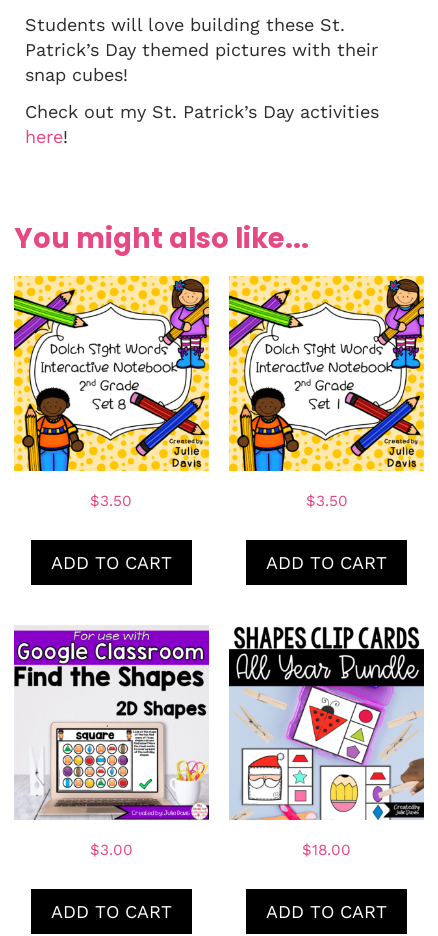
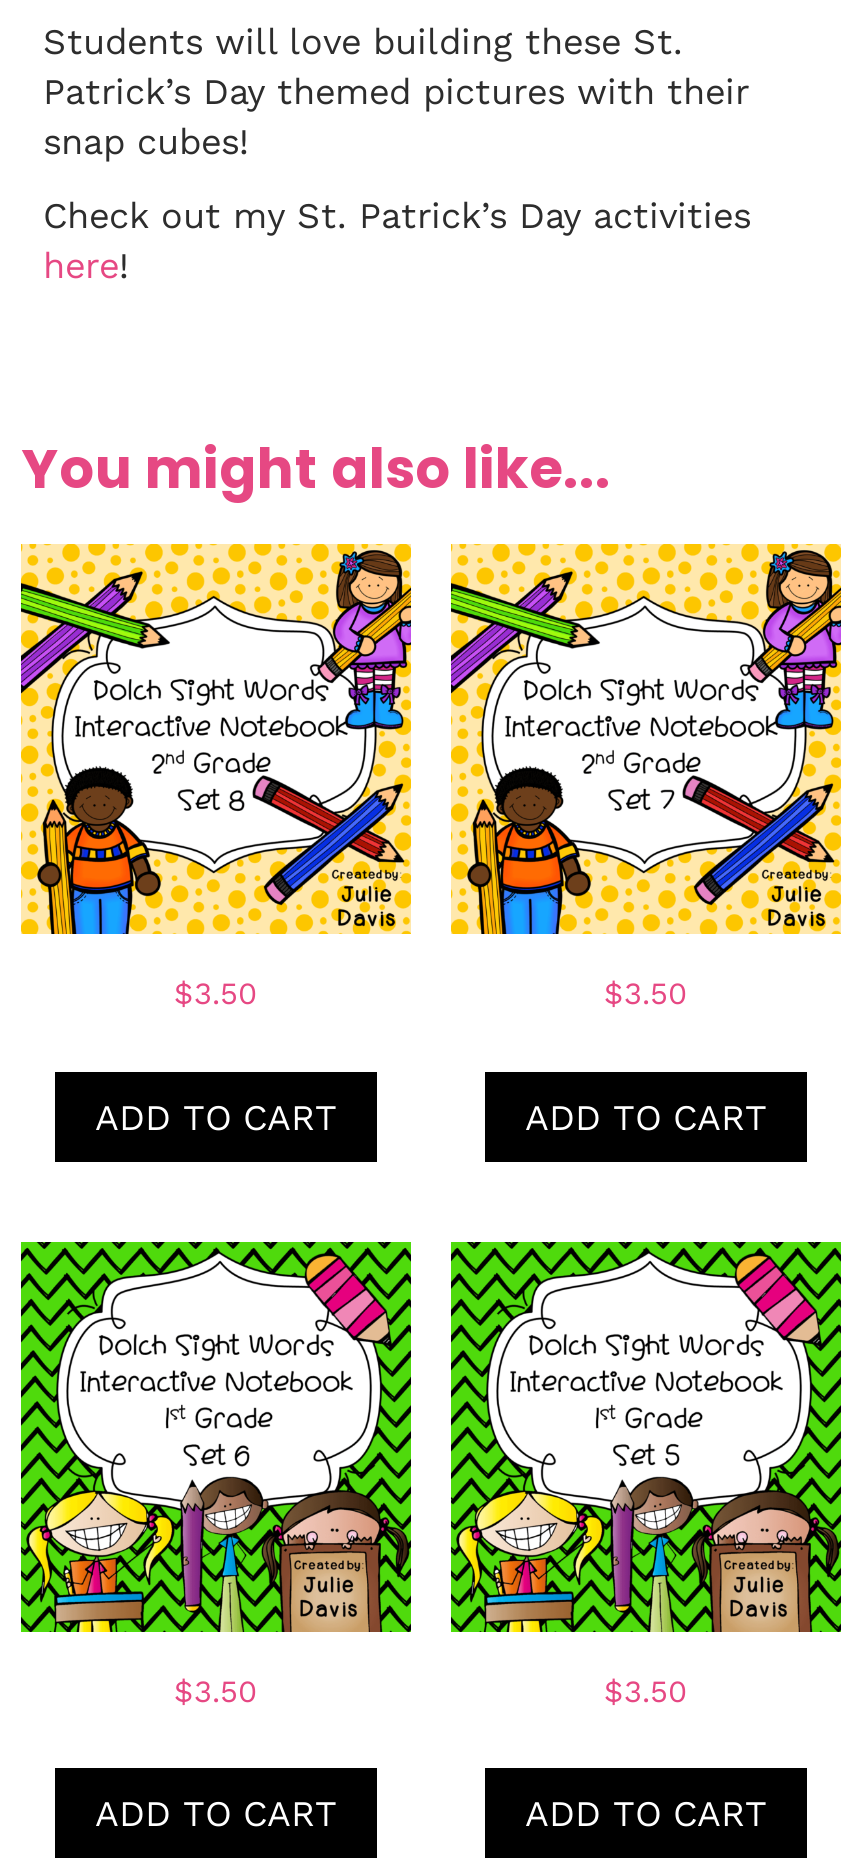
[13,625,210,859] [image] | $3.00 -> [19,1240,413,1710] [image] | $3.50
[228,625,425,859] [image] | $18.00 -> [449,1240,843,1710] [image] | $3.50

